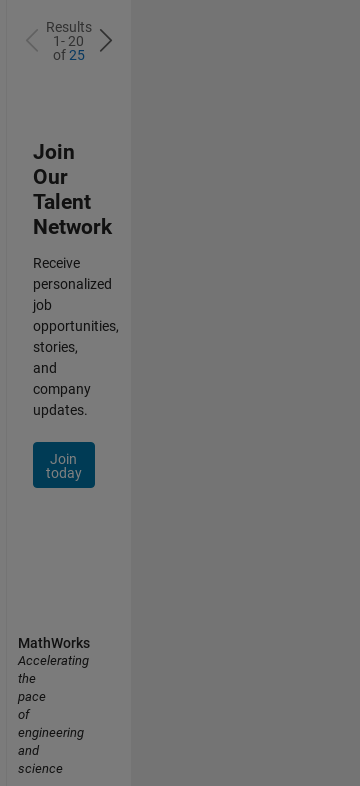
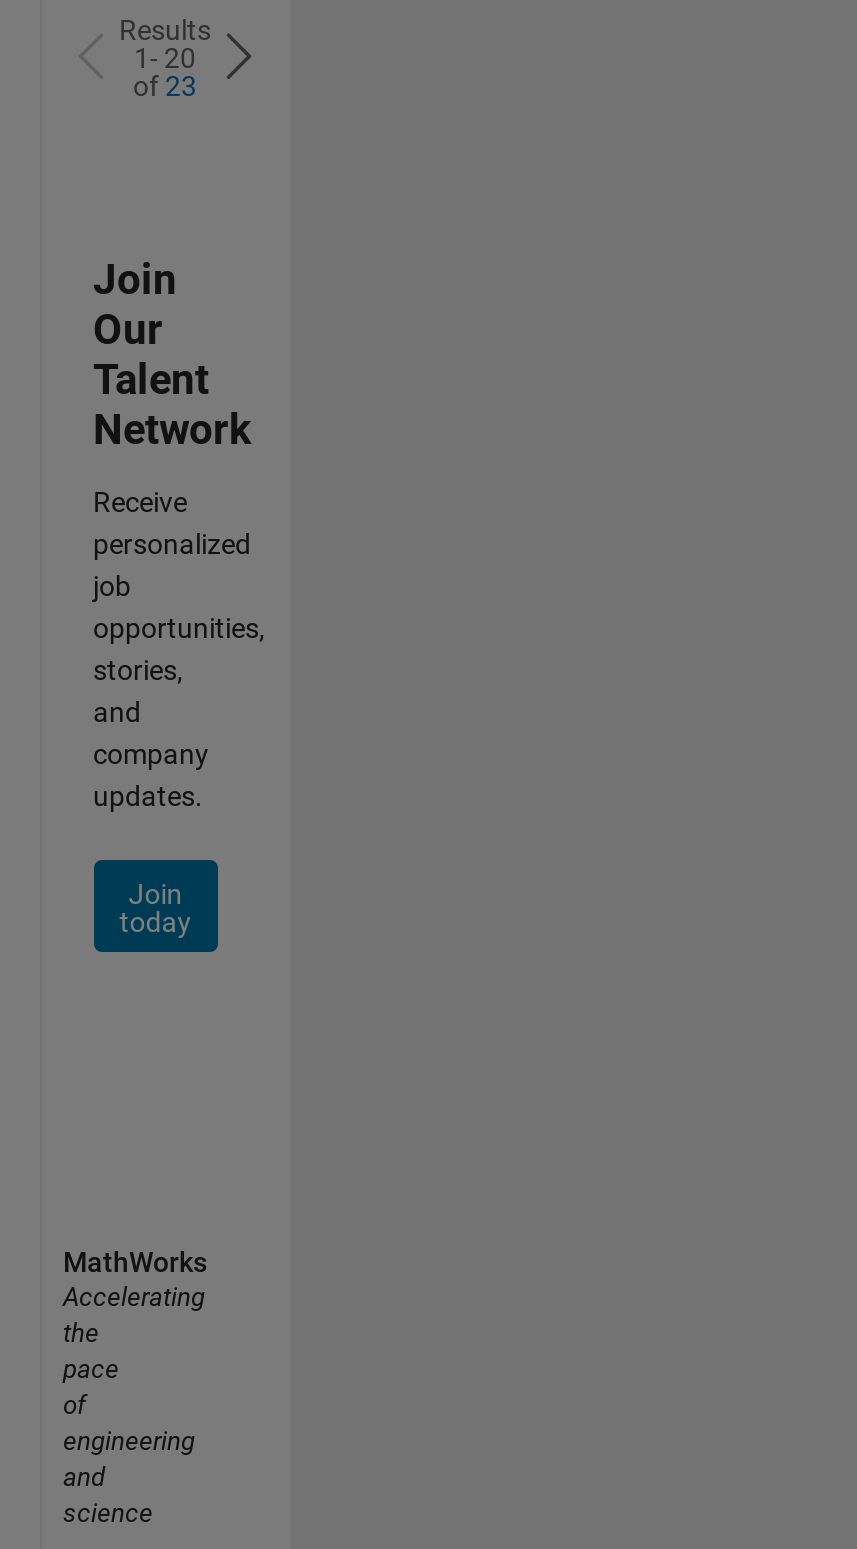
[52,47,84,63] of 25 -> [133,70,197,102] of 23

